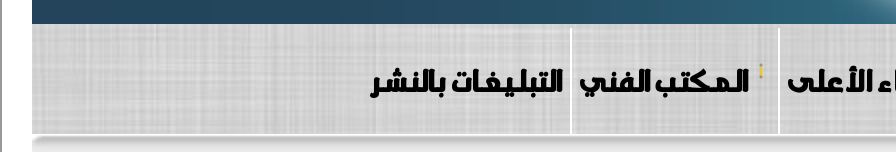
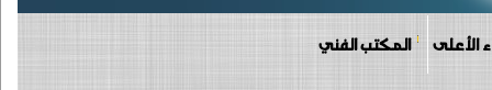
[369,52,747,108] المكتب الفني التبليغات بالنشر -> [318,29,410,59] المكتب الفني

